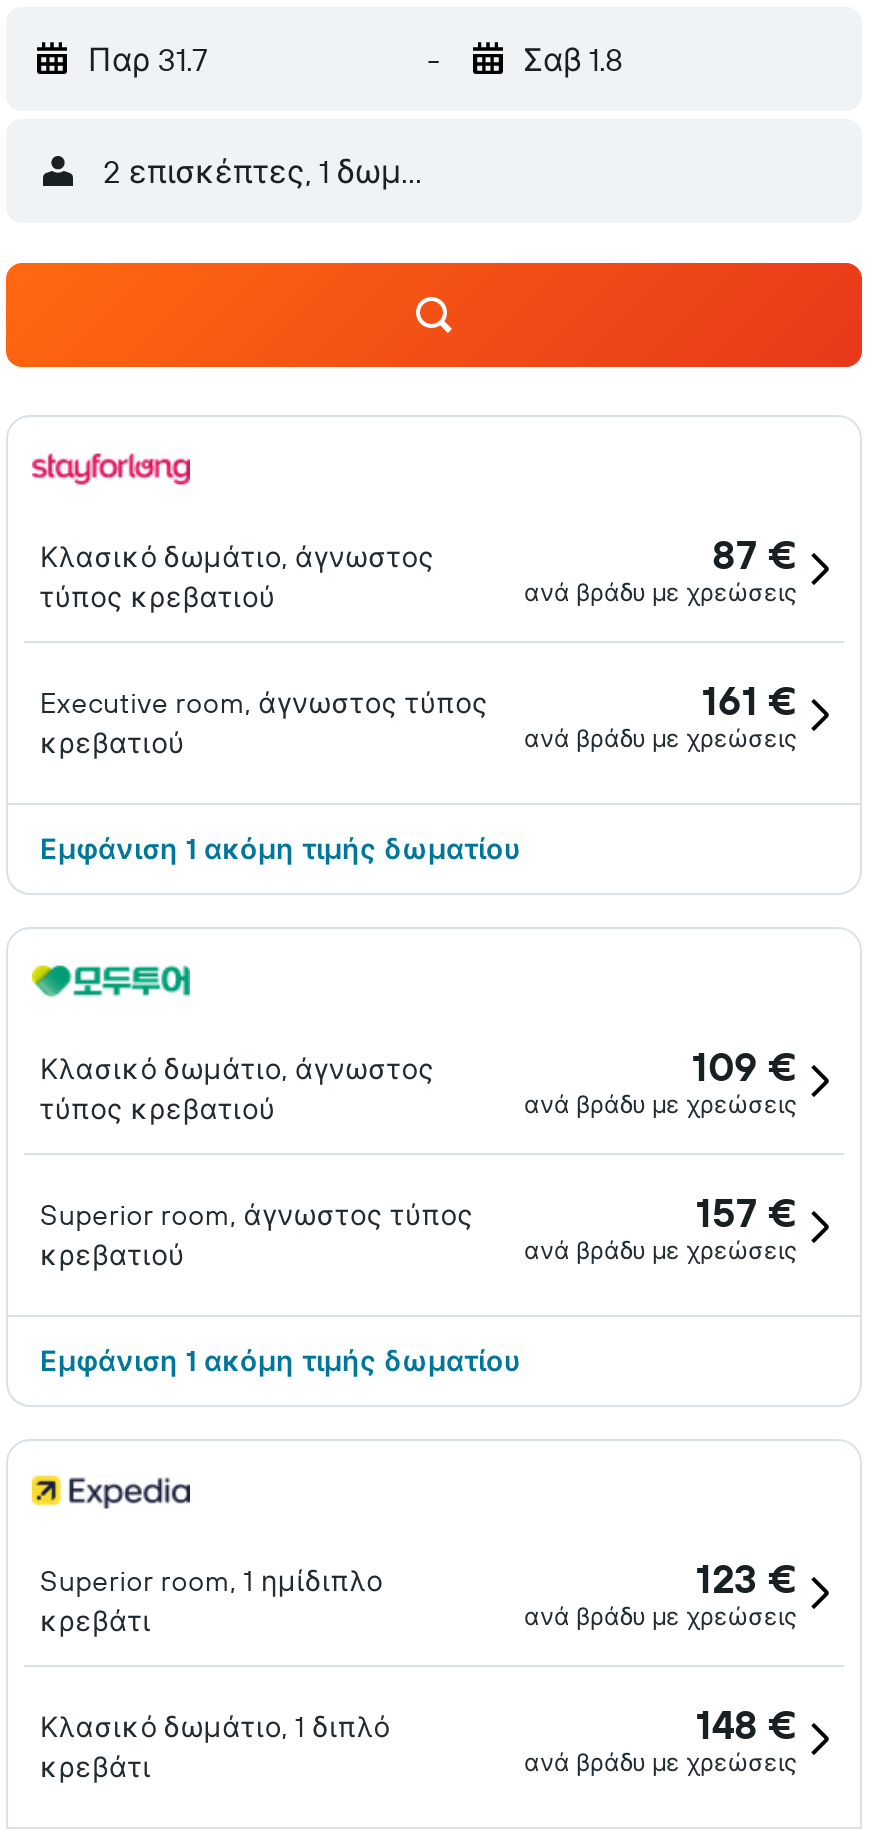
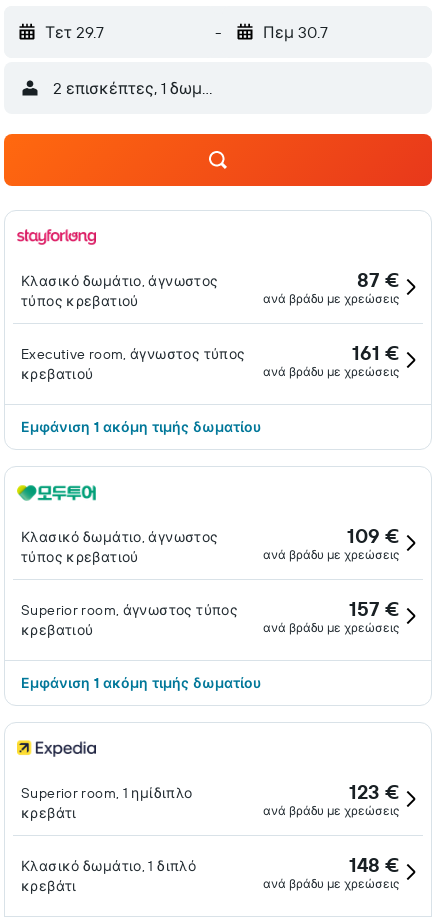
[88,39,208,79] Παρ 31.7 -> [45,22,104,42] Τετ 29.7
[523,39,623,79] Σαβ 1.8 -> [262,22,327,42] Πεμ 30.7

